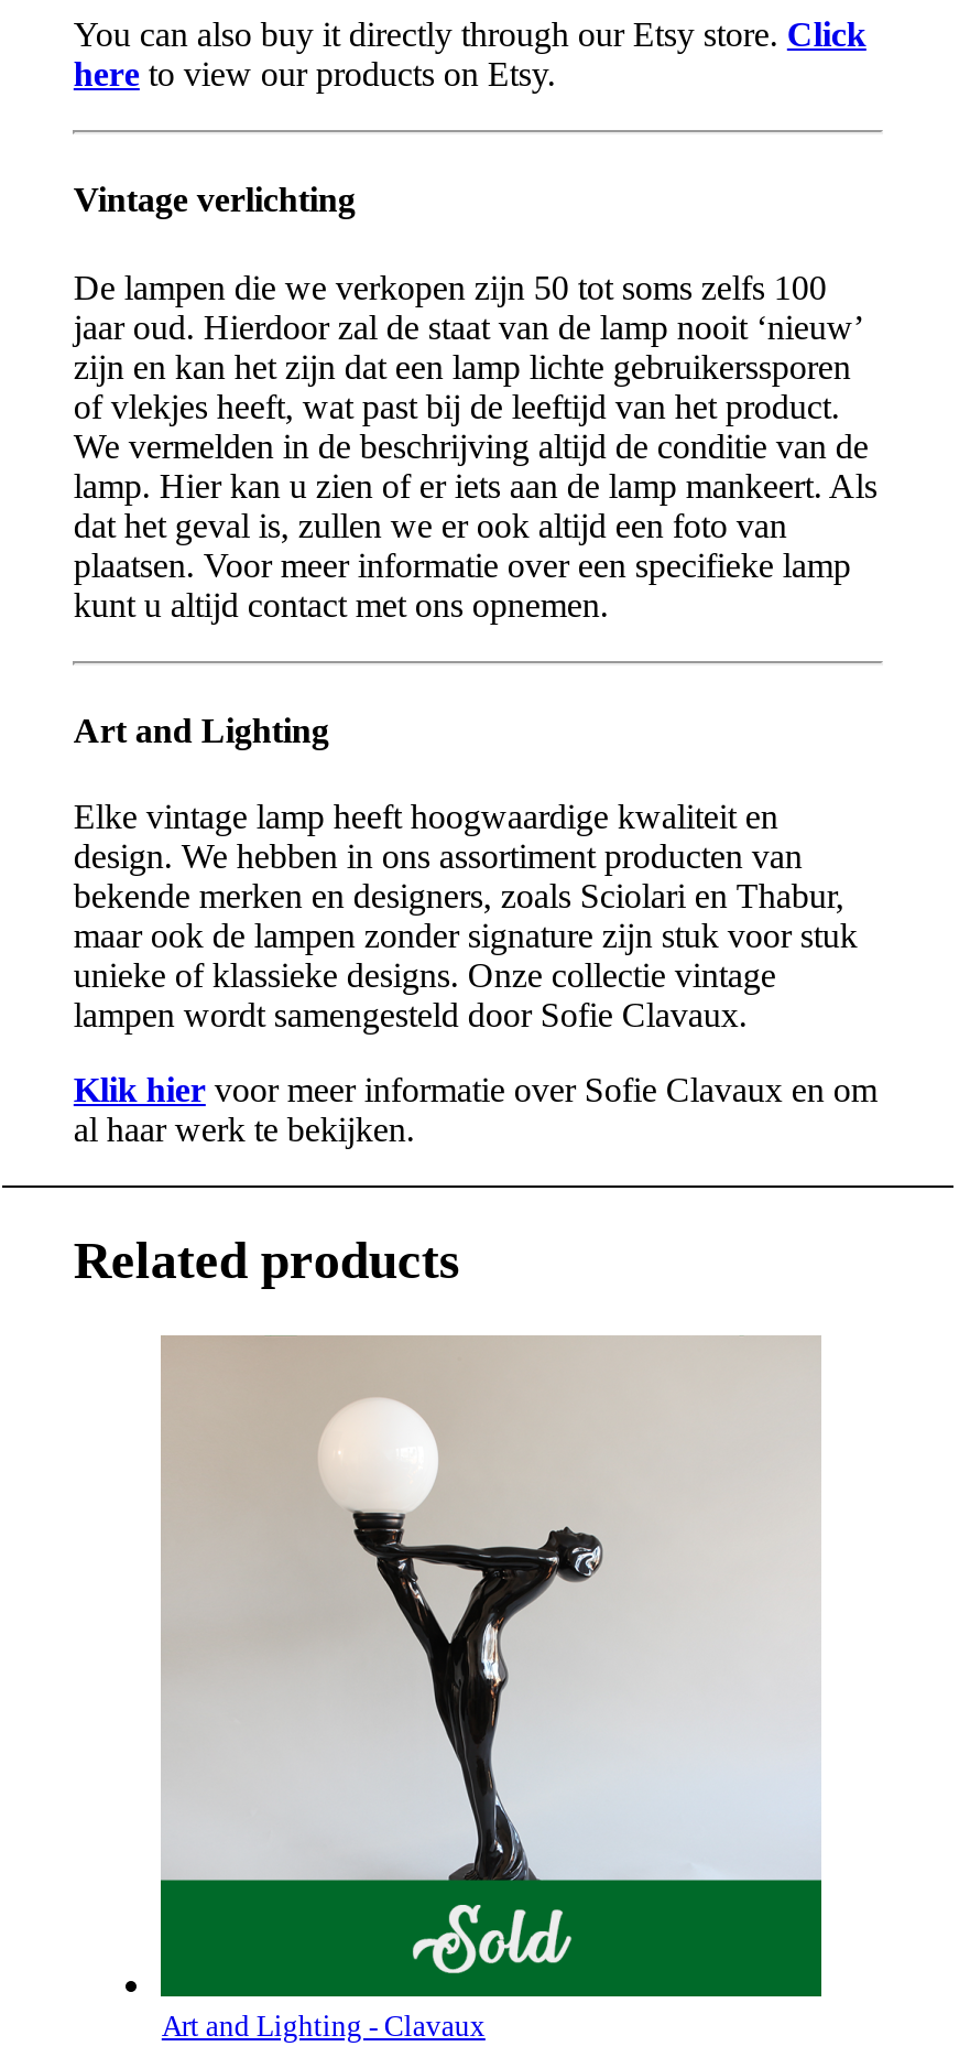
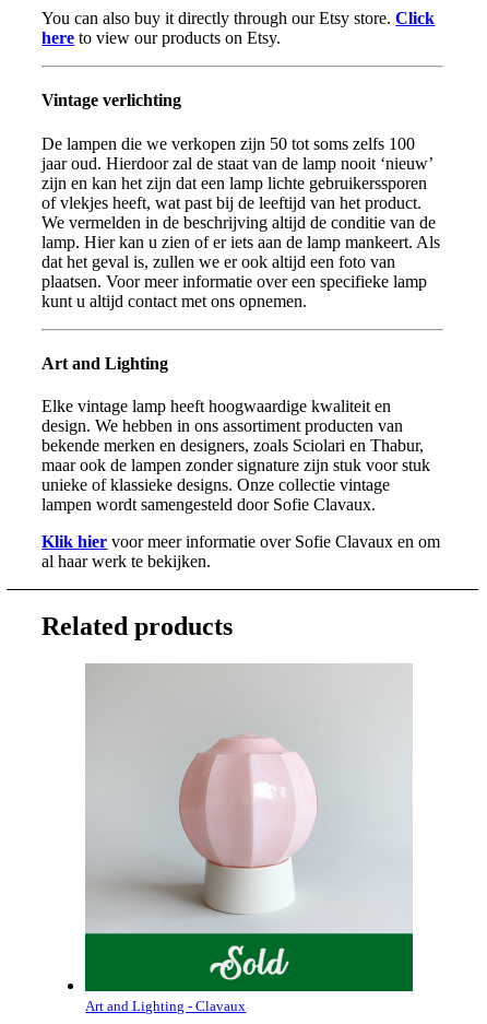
[167,1399,623,1882] [image] -> [87,696,316,934] [image]

